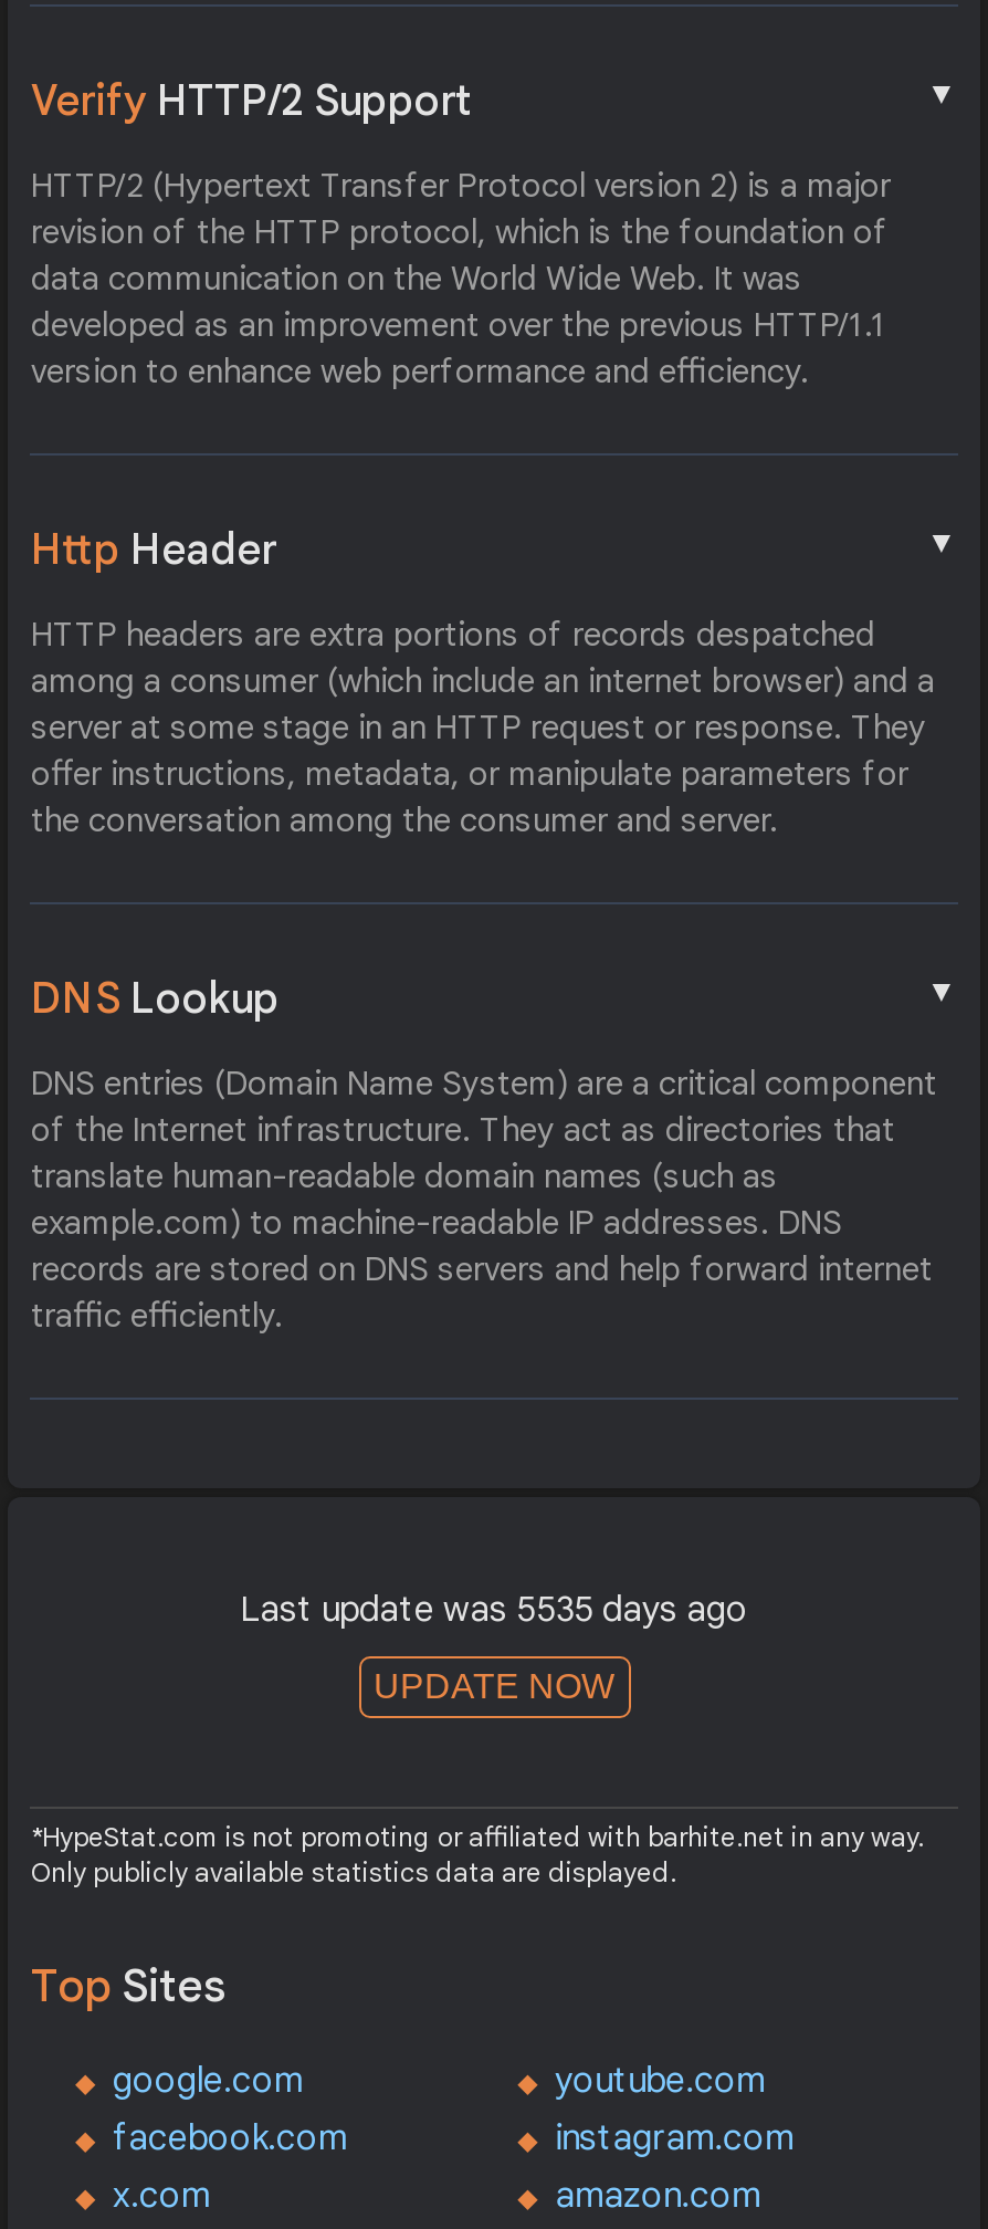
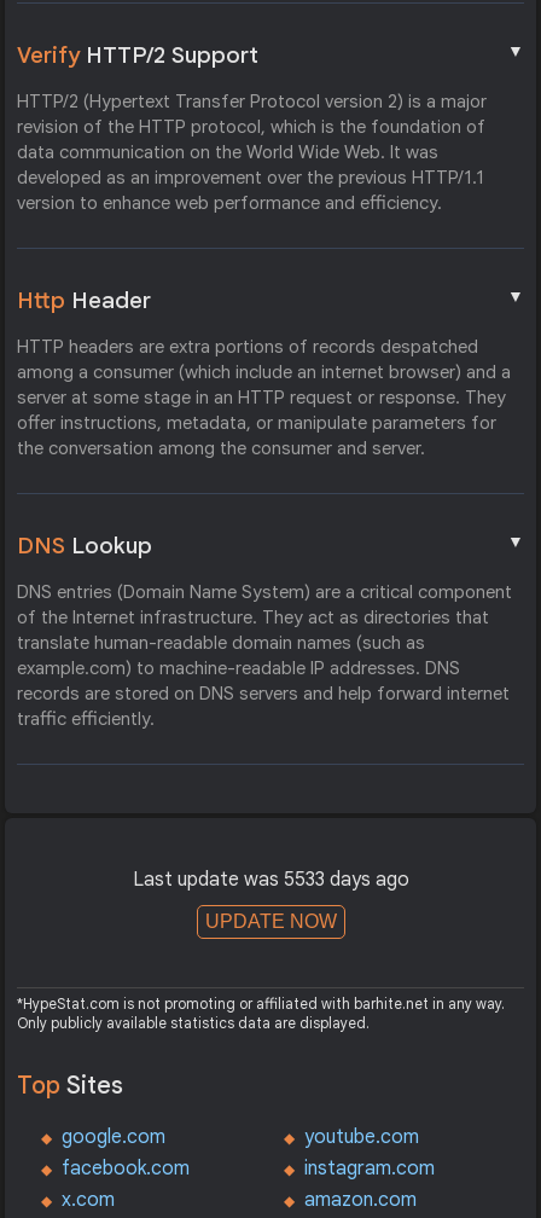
[240,1588,748,1632] Last update was 5535 days ago -> [132,868,409,892] Last update was 5533 days ago

